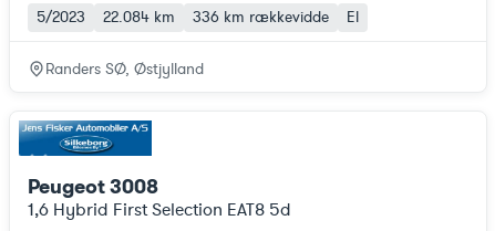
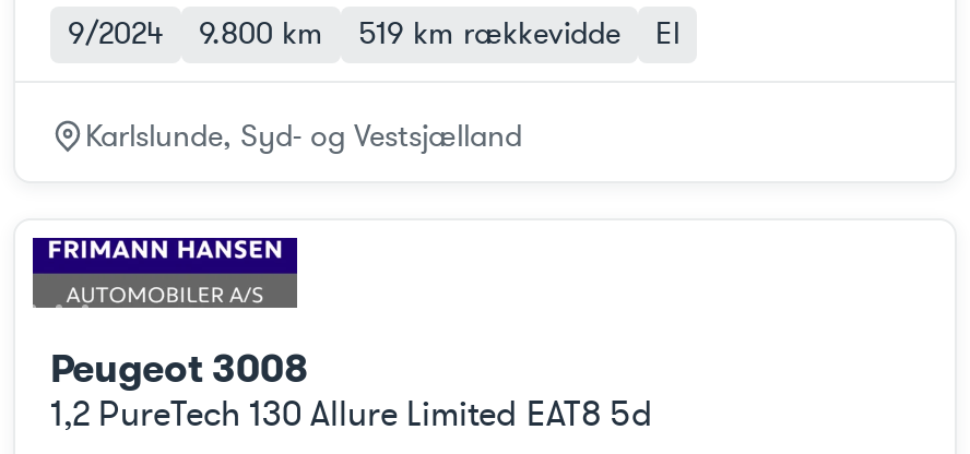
[37,7,329,28] 5/2023 | 22.084 km | 336 km rækkevidde -> [68,13,620,55] 9/2024 | 9.800 km | 519 km rækkevidde
[45,58,204,79] Randers SØ, Østjylland -> [85,115,522,156] Karlslunde, Syd- og Vestsjælland
[18,119,291,222] [image] | 1,6 Hybrid First Selection EAT8 5d -> [31,236,653,439] [image] | 1,2 PureTech 130 Allure Limited EAT8 5d

